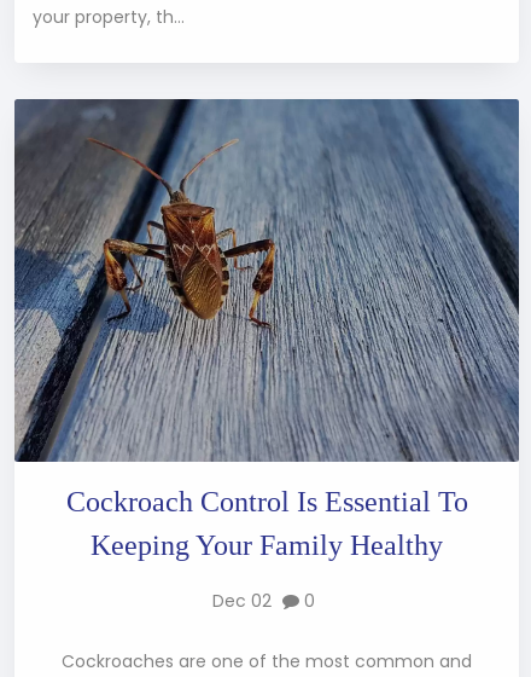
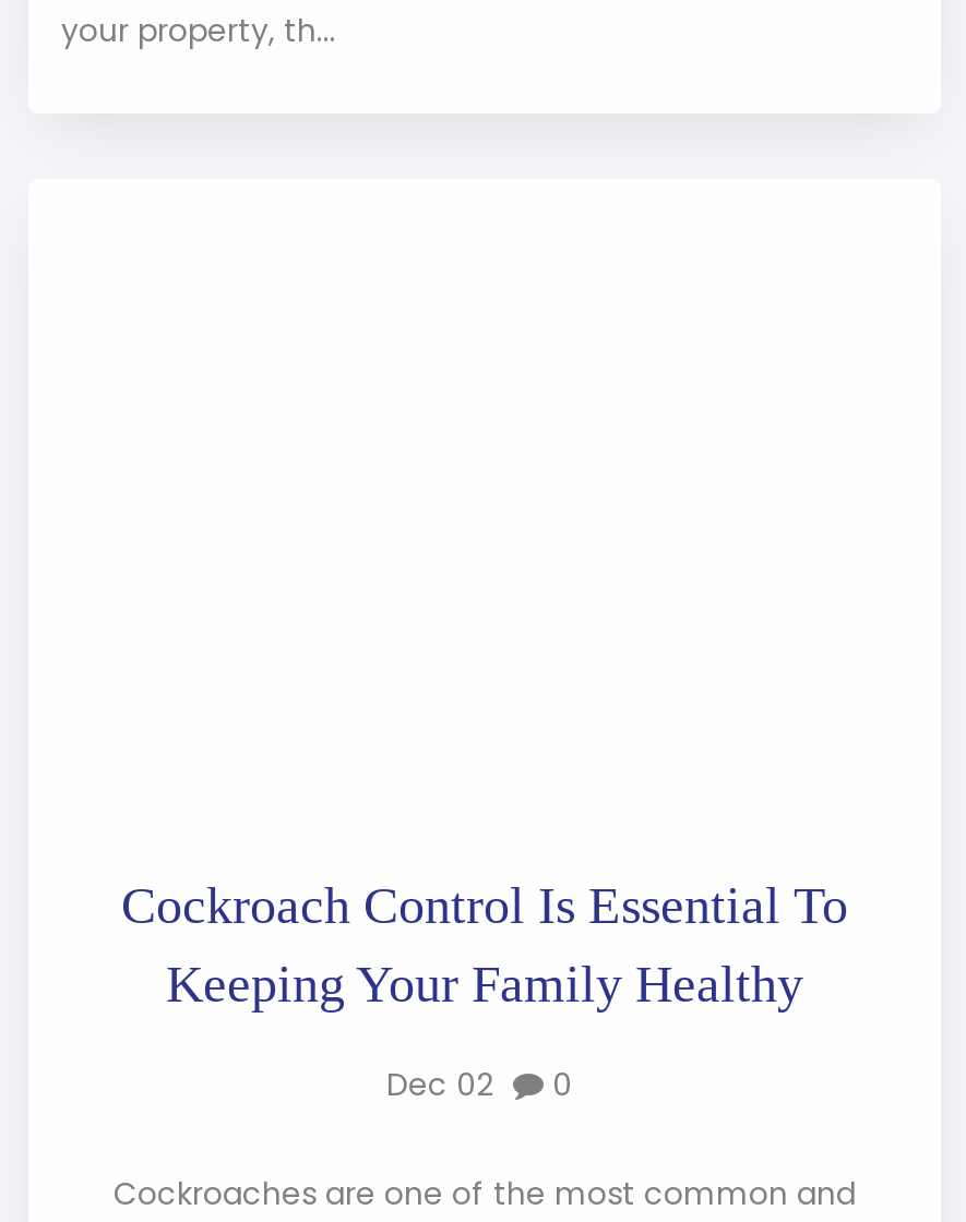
[13,98,520,463] [image] -> none

